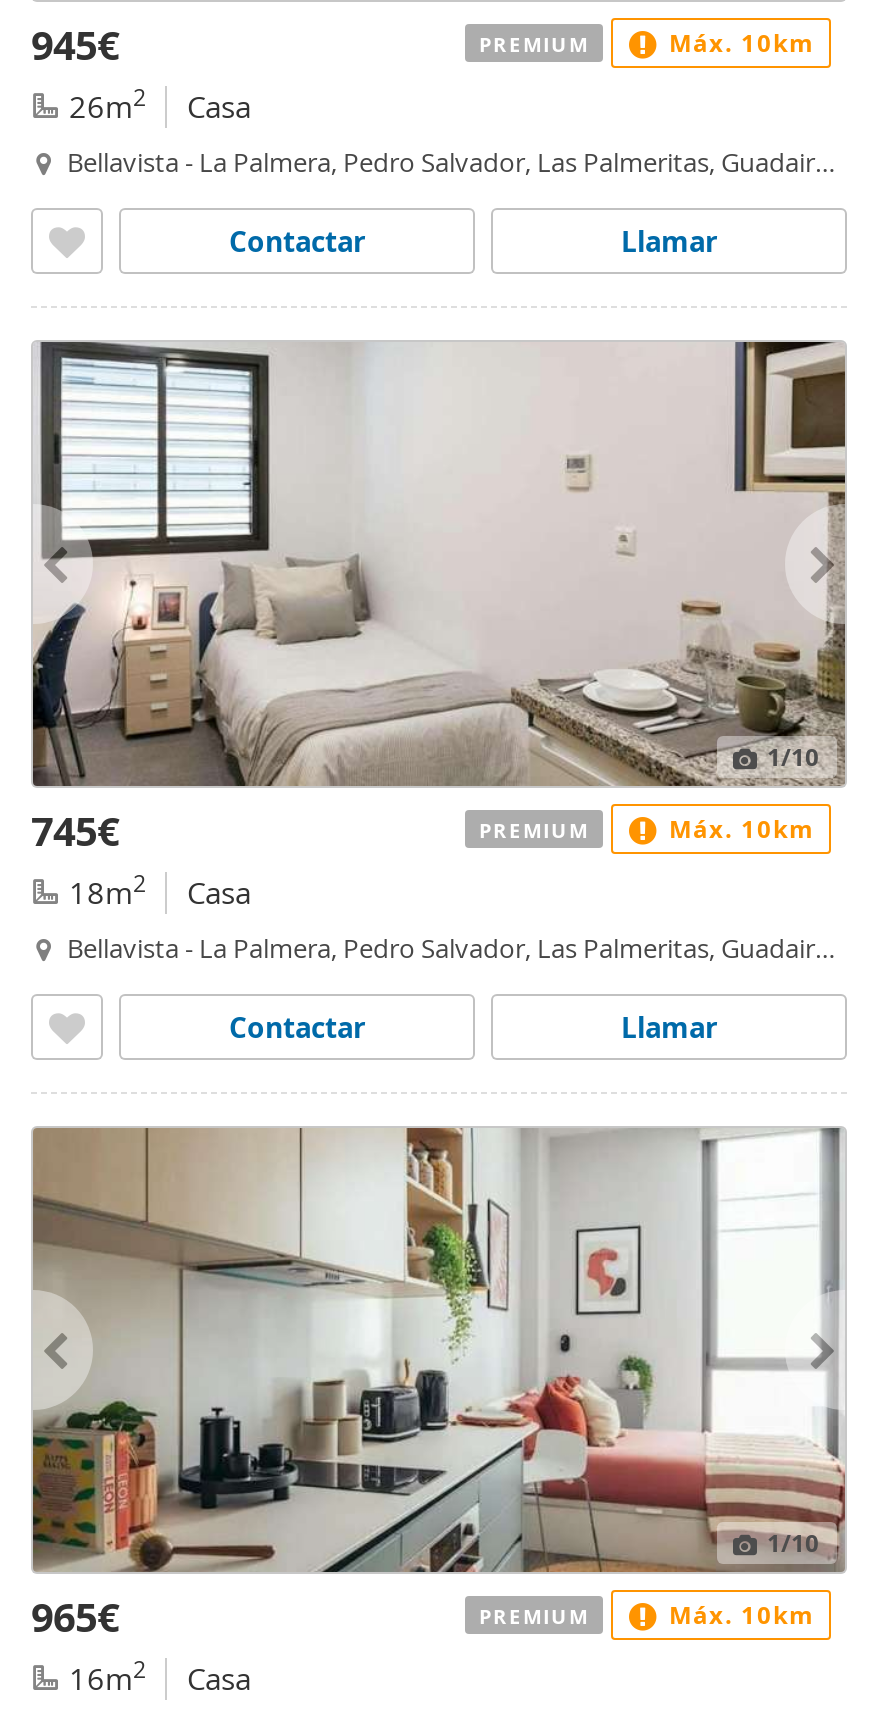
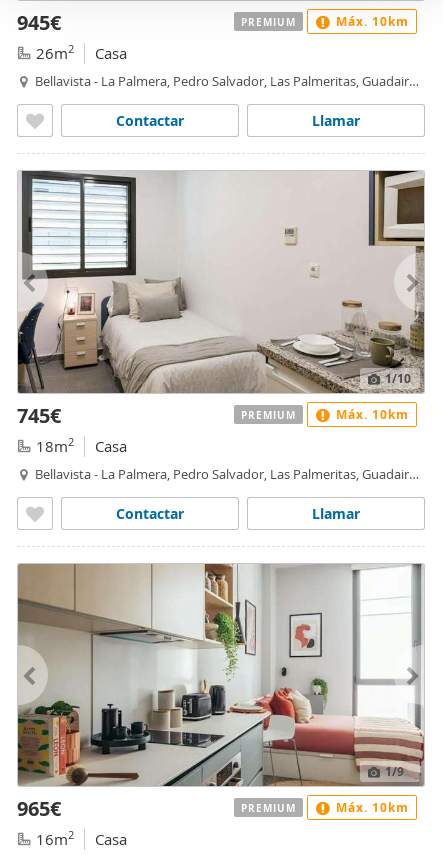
[767,1526,819,1560] 1/10 -> [385,763,404,780] 1/9

